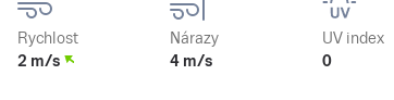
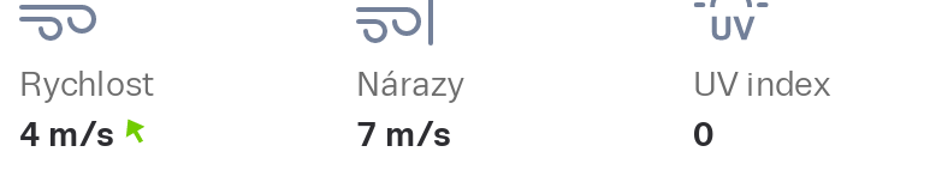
[17,52,60,70] 2 m/s -> [19,115,113,153] 4 m/s
[170,52,212,70] 4 m/s -> [356,115,450,153] 7 m/s

